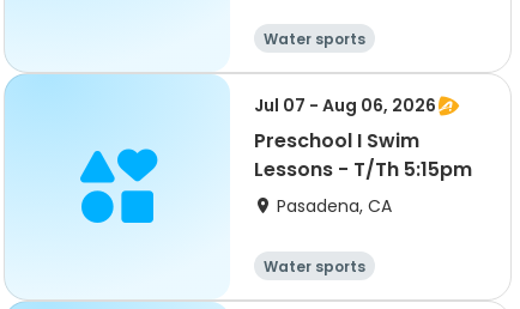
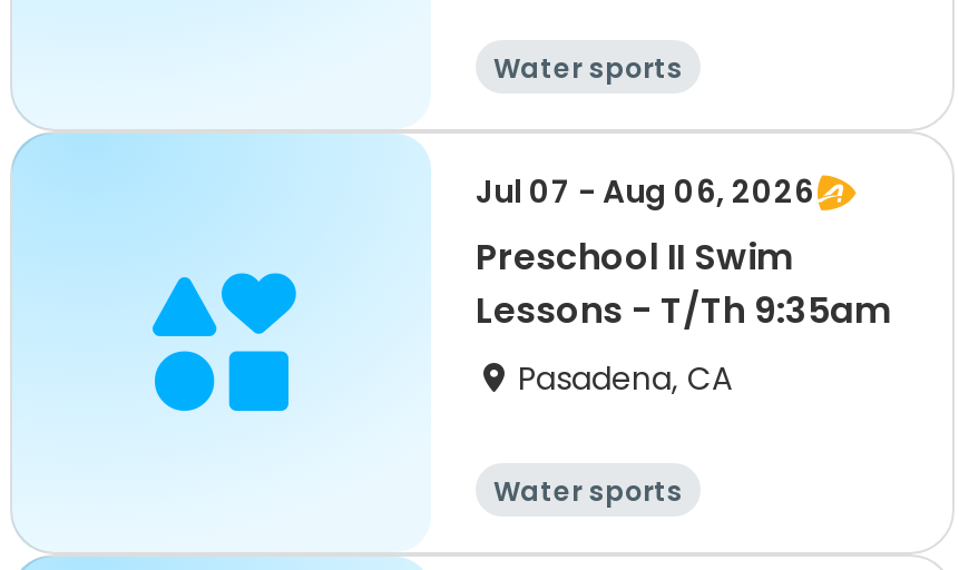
[254,127,419,154] Preschool I Swim -> [476,232,792,283] Preschool II Swim
[254,156,472,183] Lessons - T/Th 5:15pm -> [476,285,890,336] Lessons - T/Th 9:35am

